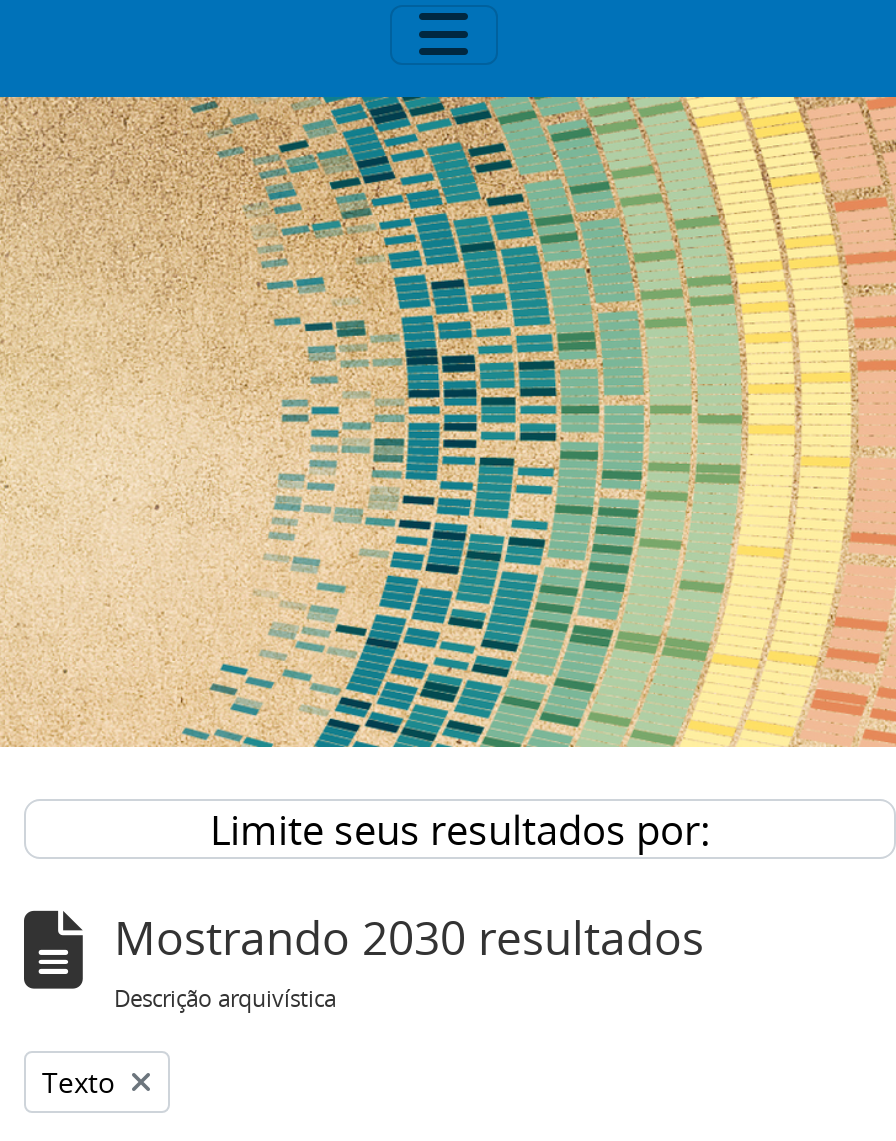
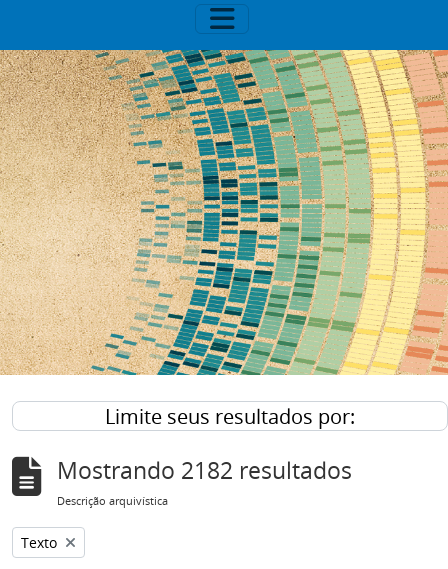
[114,907,704,969] Mostrando 2030 resultados -> [57,455,352,486] Mostrando 2182 resultados

